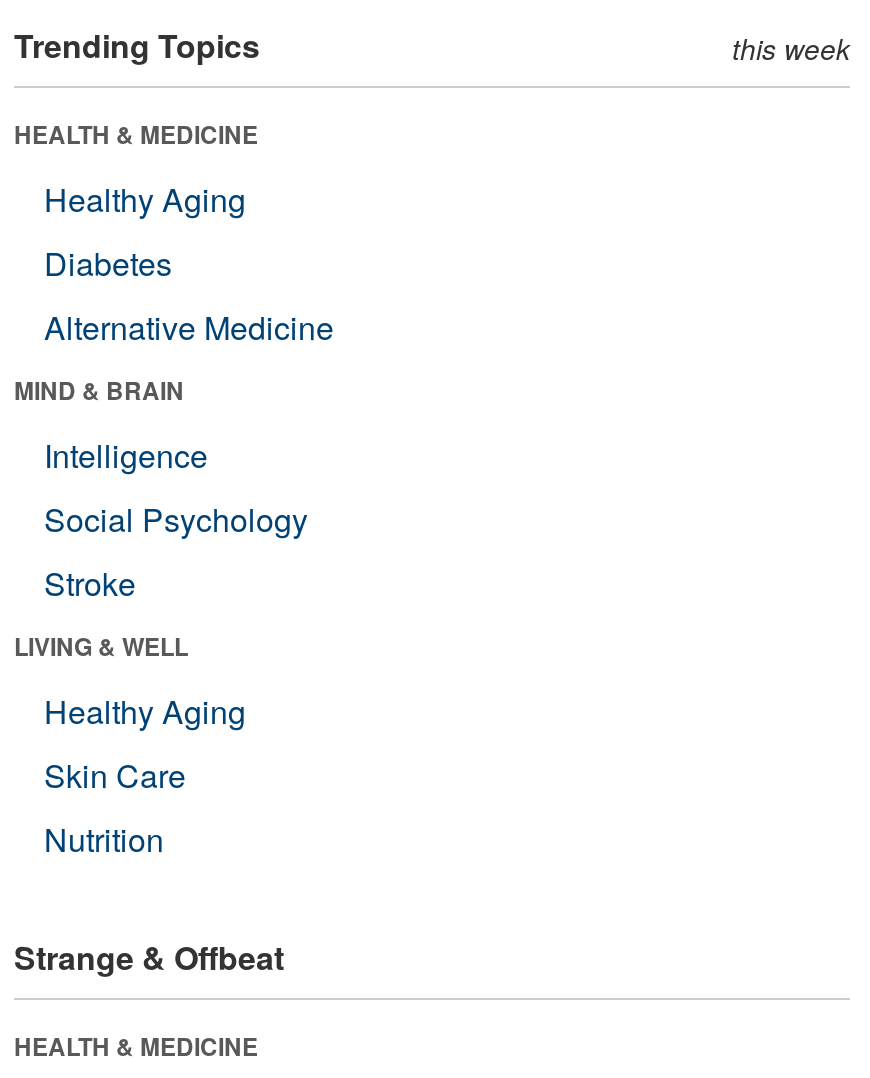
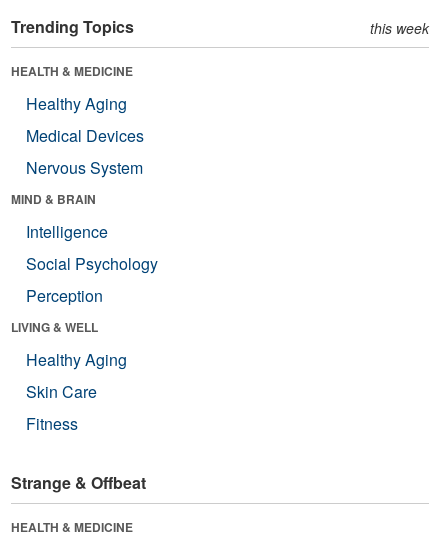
[44,240,334,350] Diabetes | Alternative Medicine -> [26,124,144,179] Medical Devices | Nervous System
[44,560,136,606] Stroke -> [26,284,103,307] Perception
[44,816,164,862] Nutrition -> [26,412,78,435] Fitness

